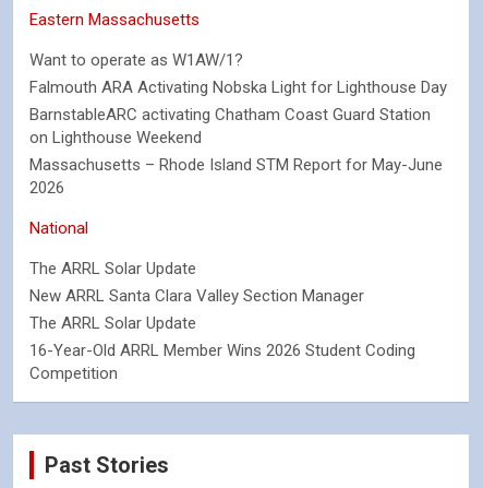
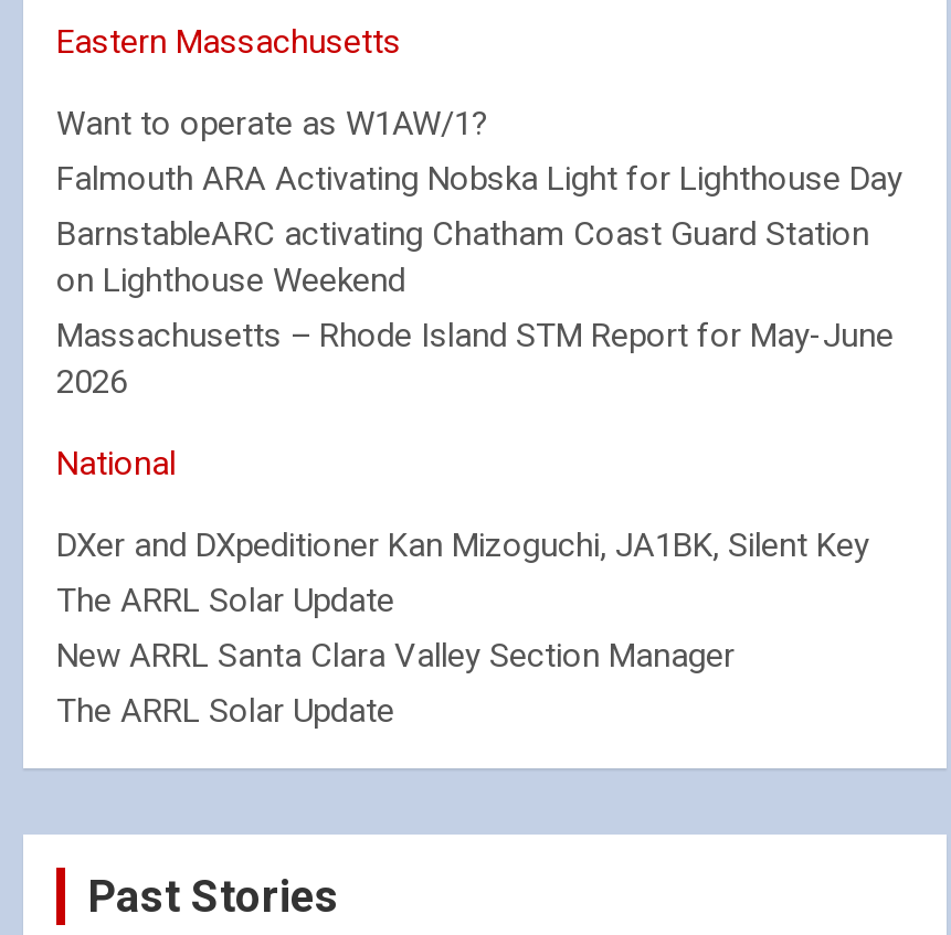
none -> [56,525,869,565] DXer and DXpeditioner Kan Mizoguchi, JA1BK, Silent Key
moved [29,259,364,333] -> [56,581,735,731]: The ARRL Solar Update | New ARRL Santa Clara Valley Section Manager | The ARRL Solar Update
[29,341,415,383] 16-Year-Old ARRL Member Wins 2026 Student Coding | Competition -> none

